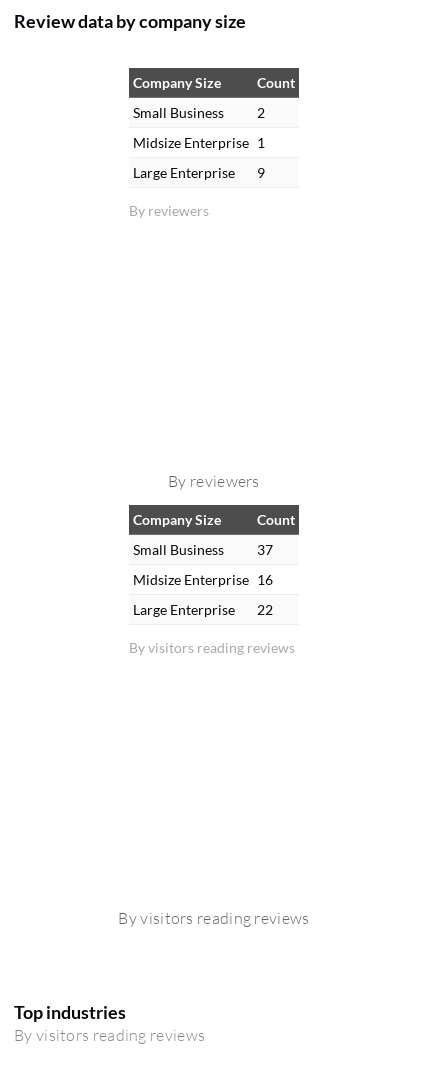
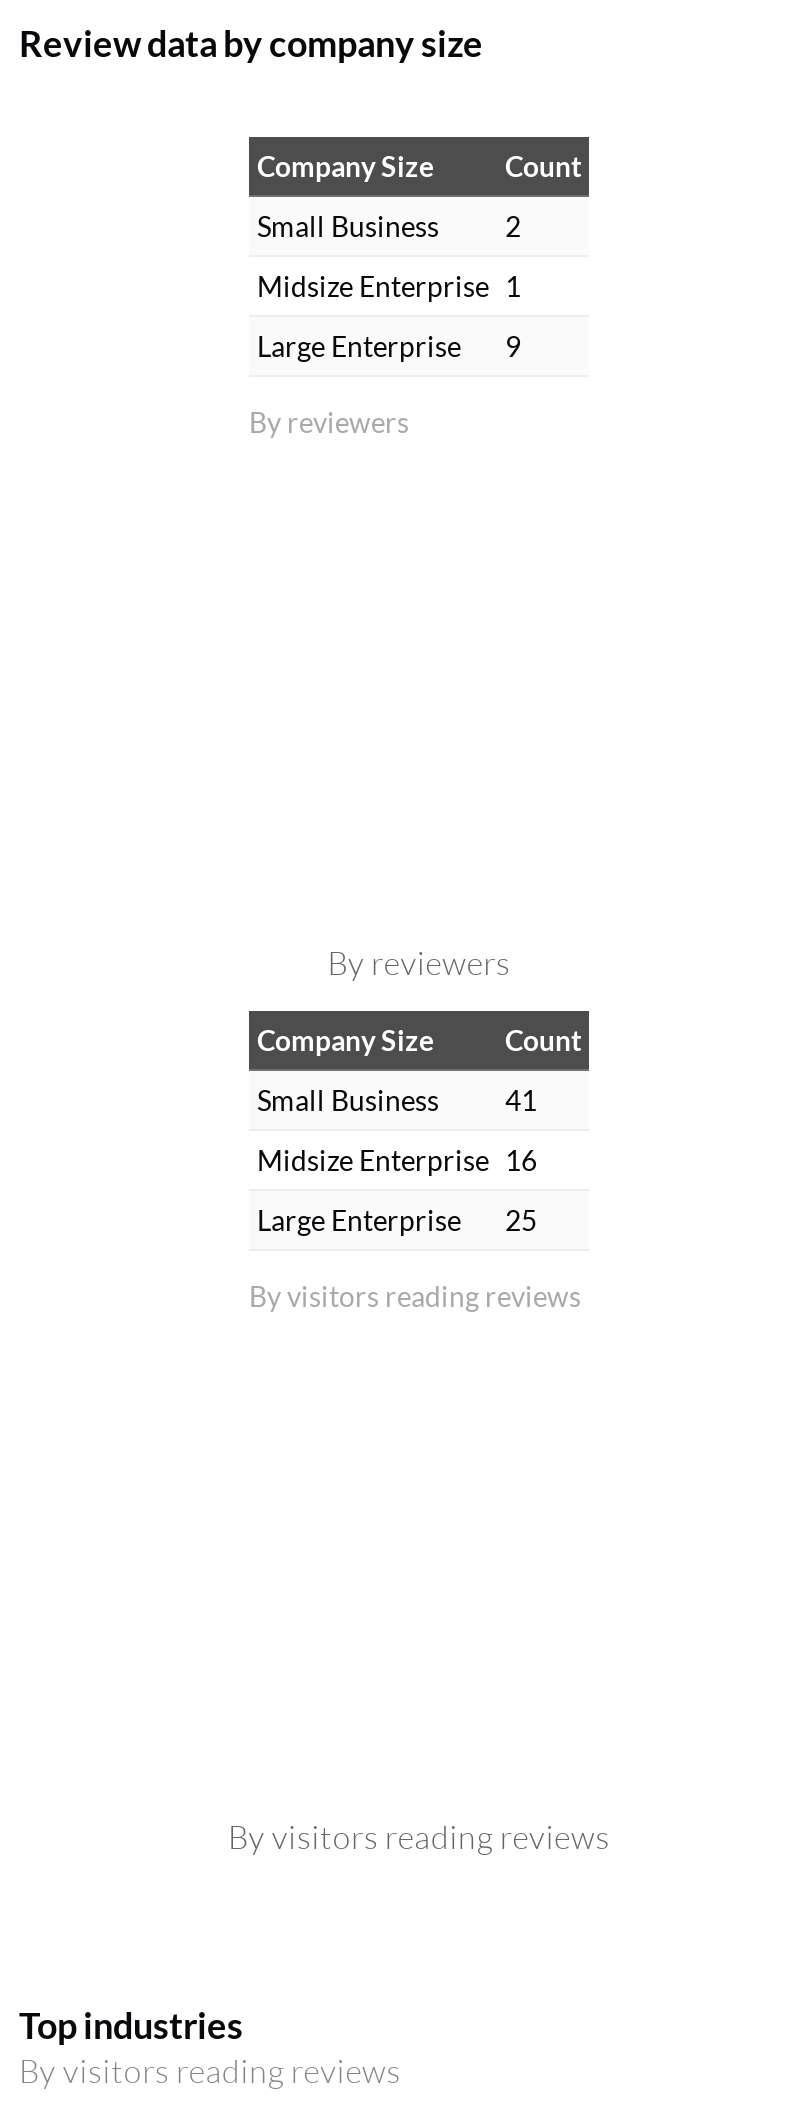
[133,541,273,558] Small Business 37 -> [257,1083,537,1117] Small Business 41
[133,601,273,618] Large Enterprise 22 -> [257,1203,537,1237] Large Enterprise 25

